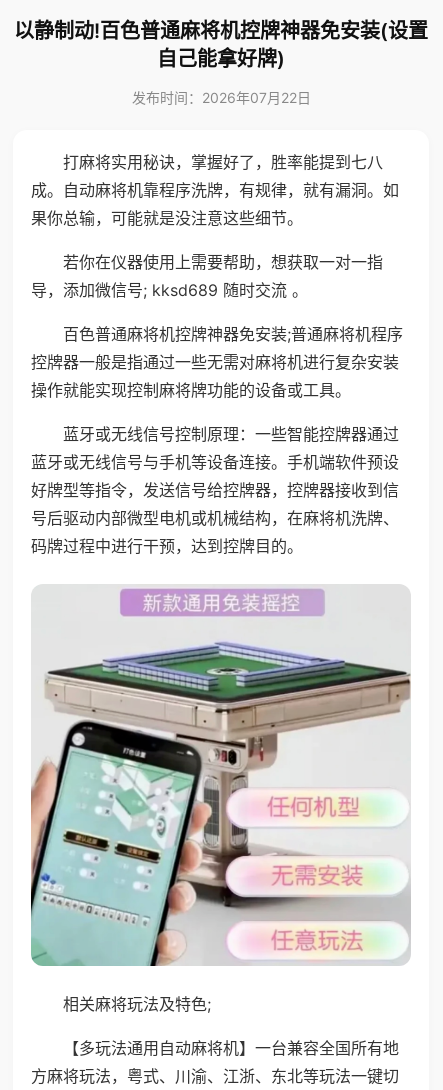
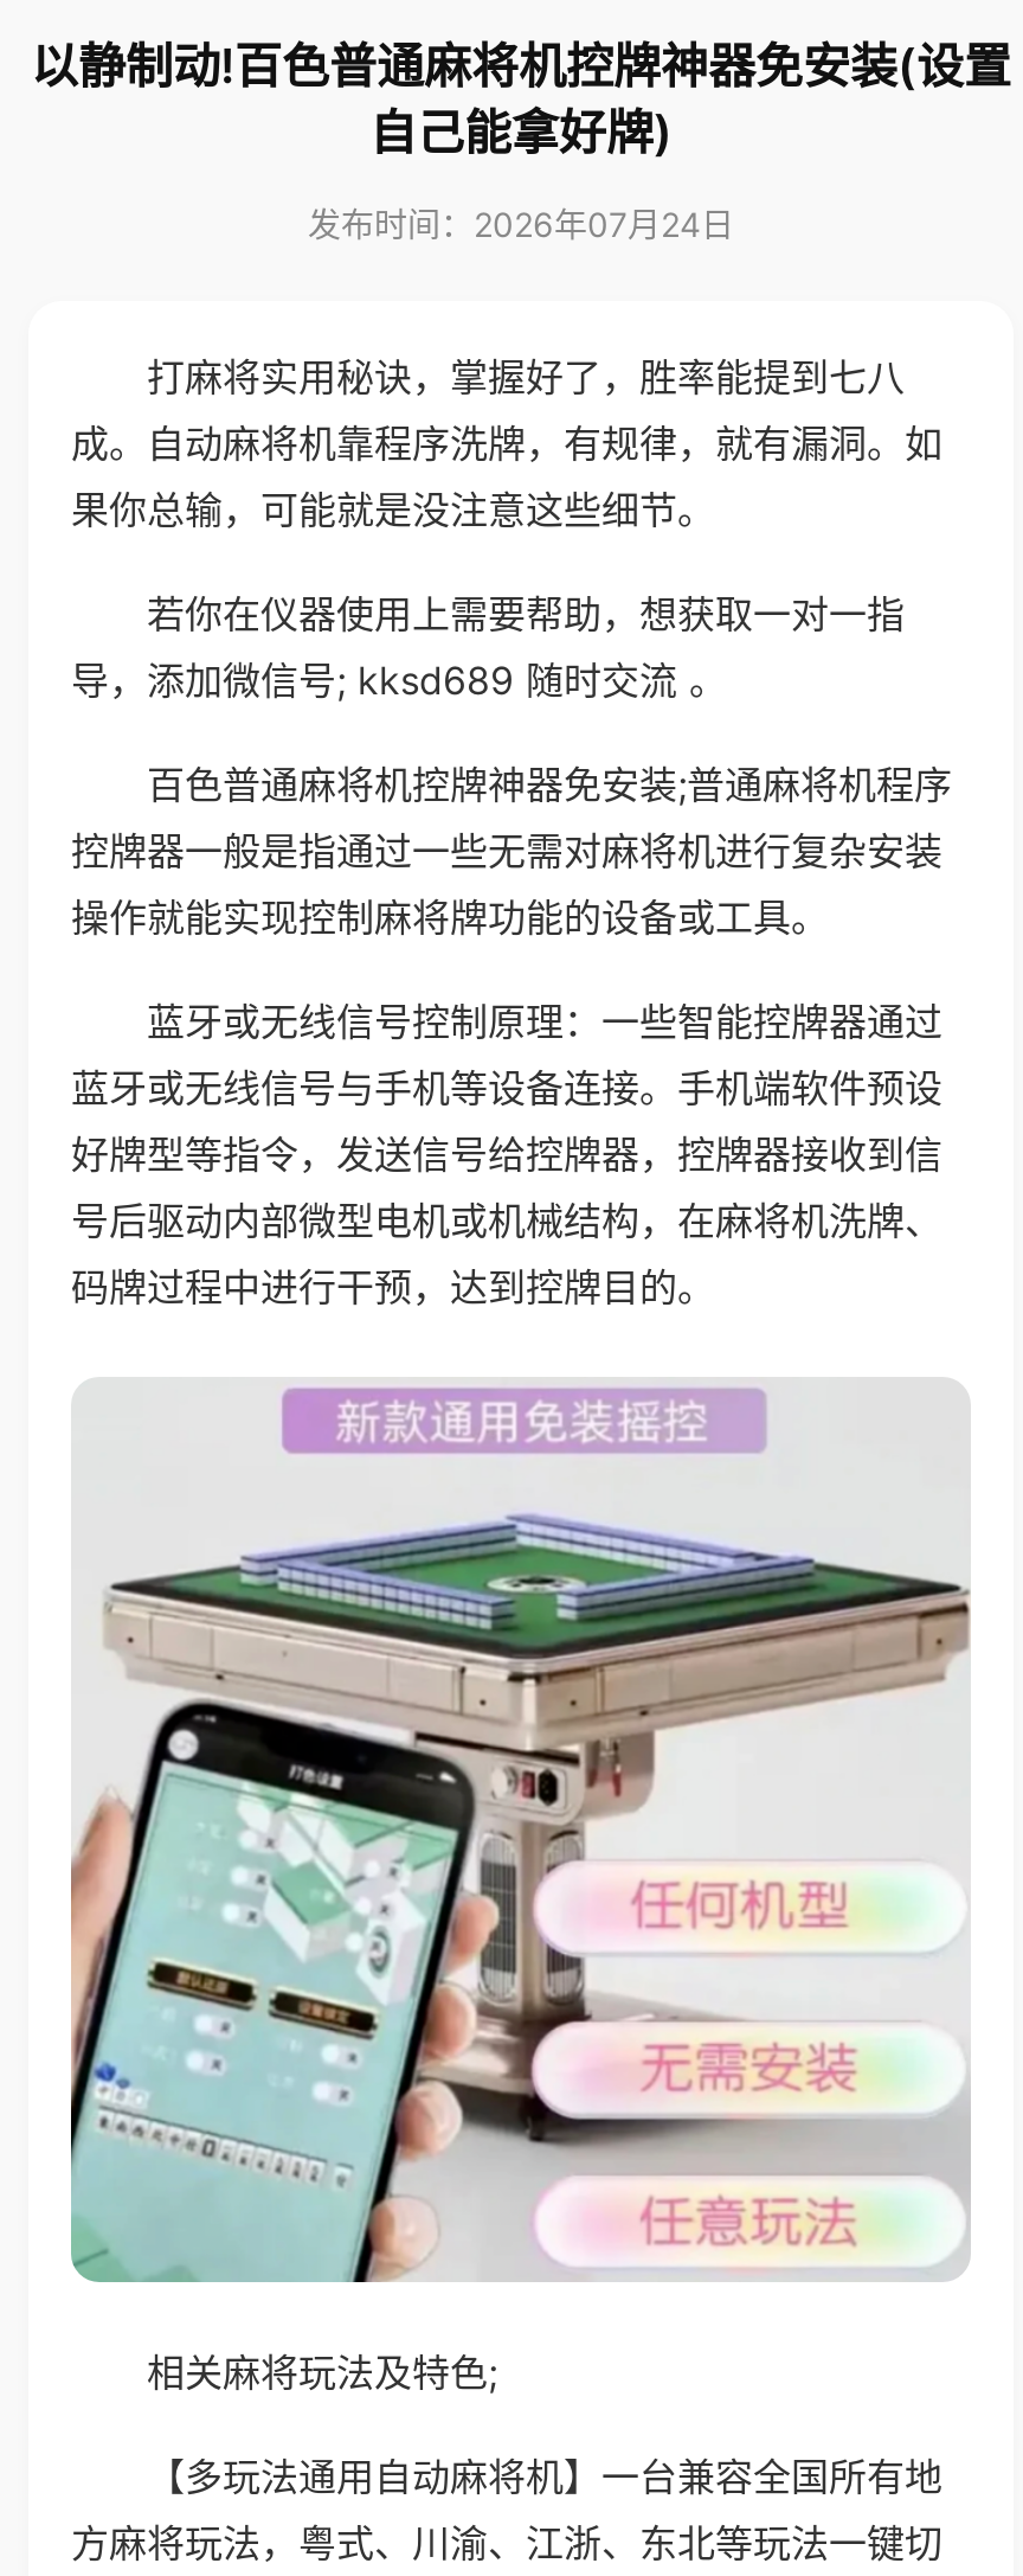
[131,89,310,106] 发布时间：2026年07月22日 -> [308,204,734,244] 发布时间：2026年07月24日

